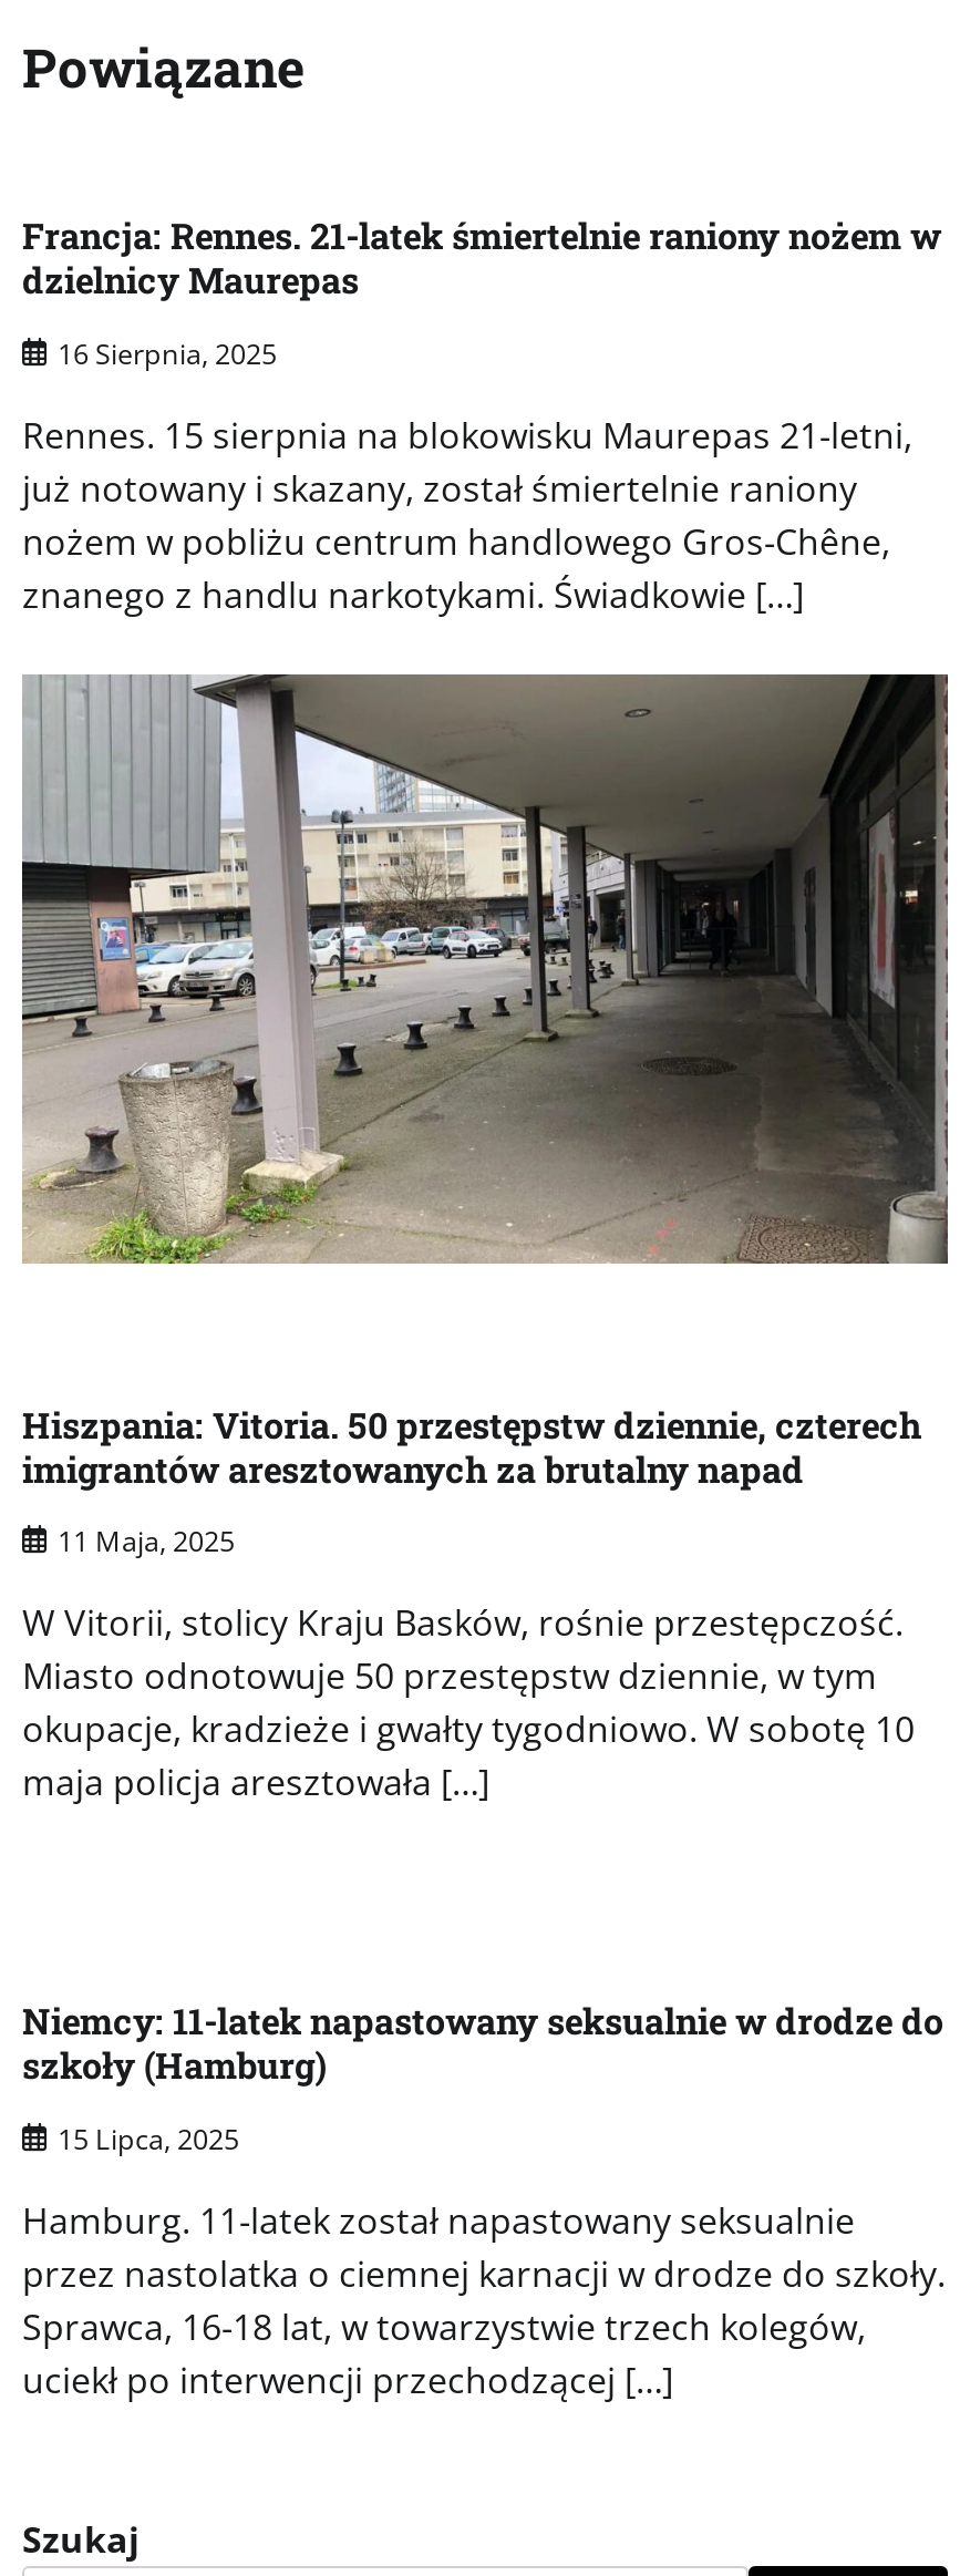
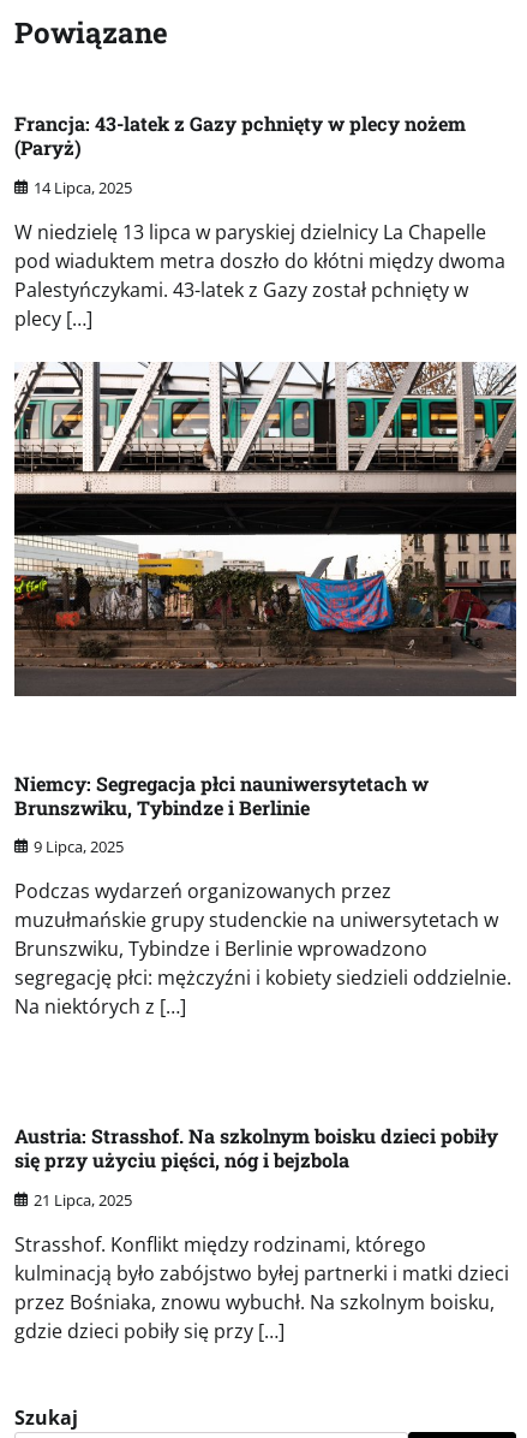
[22,212,941,303] Francja: Rennes. 21-latek śmiertelnie raniony nożem w | dzielnicy Maurepas -> [14,111,466,160] Francja: 43-latek z Gazy pchnięty w plecy nożem | (Paryż)
[58,333,277,373] 16 Sierpnia, 2025 -> [34,176,132,198] 14 Lipca, 2025
[22,410,912,618] Rennes. 15 sierpnia na blokowisku Maurepas 21-letni, | już notowany i skazany, został śmiertelnie raniony | nożem w pobliżu centrum handlowego Gros-Chêne, | znanego z handlu narkotykami. Świadkowie […] -> [14,218,505,331] W niedzielę 13 lipca w paryskiej dzielnicy La Chapelle | pod wiaduktem metra doszło do kłótni między dwoma | Palestyńczykami. 43-latek z Gazy został pchnięty w | plecy […]
[22,672,950,1266] [image] -> [14,362,516,697] [image]
[22,1400,921,1491] Hiszpania: Vitoria. 50 przestępstw dziennie, czterech | imigrantów aresztowanych za brutalny napad -> [14,770,429,819] Niemcy: Segregacja płci nauniwersytetach w | Brunszwiku, Tybindze i Berlinie
[58,1521,235,1560] 11 Maja, 2025 -> [34,836,124,857] 9 Lipca, 2025
[22,1598,915,1806] W Vitorii, stolicy Kraju Basków, rośnie przestępczość. | Miasto odnotowuje 50 przestępstw dziennie, w tym | okupacje, kradzieże i gwałty tygodniowo. W sobotę 10 | maja policja aresztowała […] -> [14,878,511,1019] Podczas wydarzeń organizowanych przez | muzułmańskie grupy studenckie na uniwersytetach w | Brunszwiku, Tybindze i Berlinie wprowadzono | segregację płci: mężczyźni i kobiety siedzieli oddzielnie. | Na niektórych z […]
[22,1997,943,2088] Niemcy: 11-latek napastowany seksualnie w drodze do | szkoły (Hamburg) -> [14,1123,498,1173] Austria: Strasshof. Na szkolnym boisku dzieci pobiły | się przy użyciu pięści, nóg i bejzbola
[58,2118,239,2158] 15 Lipca, 2025 -> [34,1189,132,1210] 21 Lipca, 2025
[22,2195,946,2403] Hamburg. 11-latek został napastowany seksualnie | przez nastolatka o ciemnej karnacji w drodze do szkoły. | Sprawca, 16-18 lat, w towarzystwie trzech kolegów, | uciekł po interwencji przechodzącej […] -> [14,1231,509,1344] Strasshof. Konflikt między rodzinami, którego | kulminacją było zabójstwo byłej partnerki i matki dzieci | przez Bośniaka, znowu wybuchł. Na szkolnym boisku, | gdzie dzieci pobiły się przy […]

